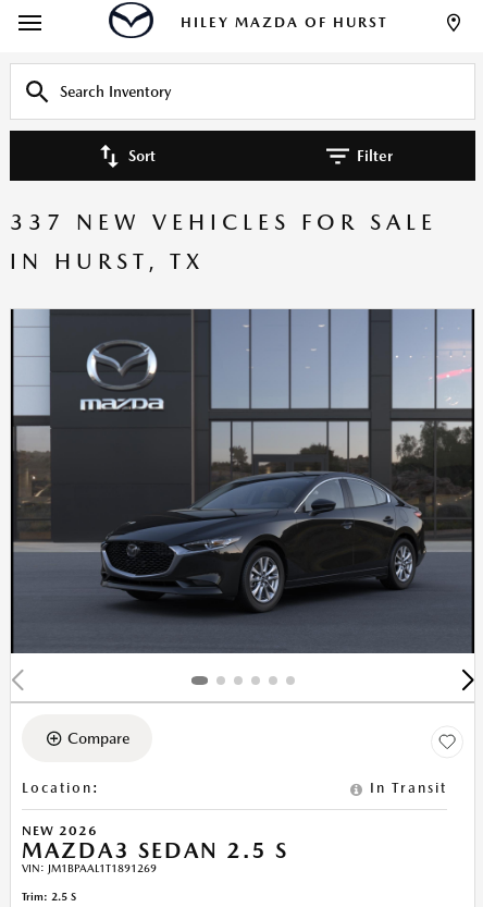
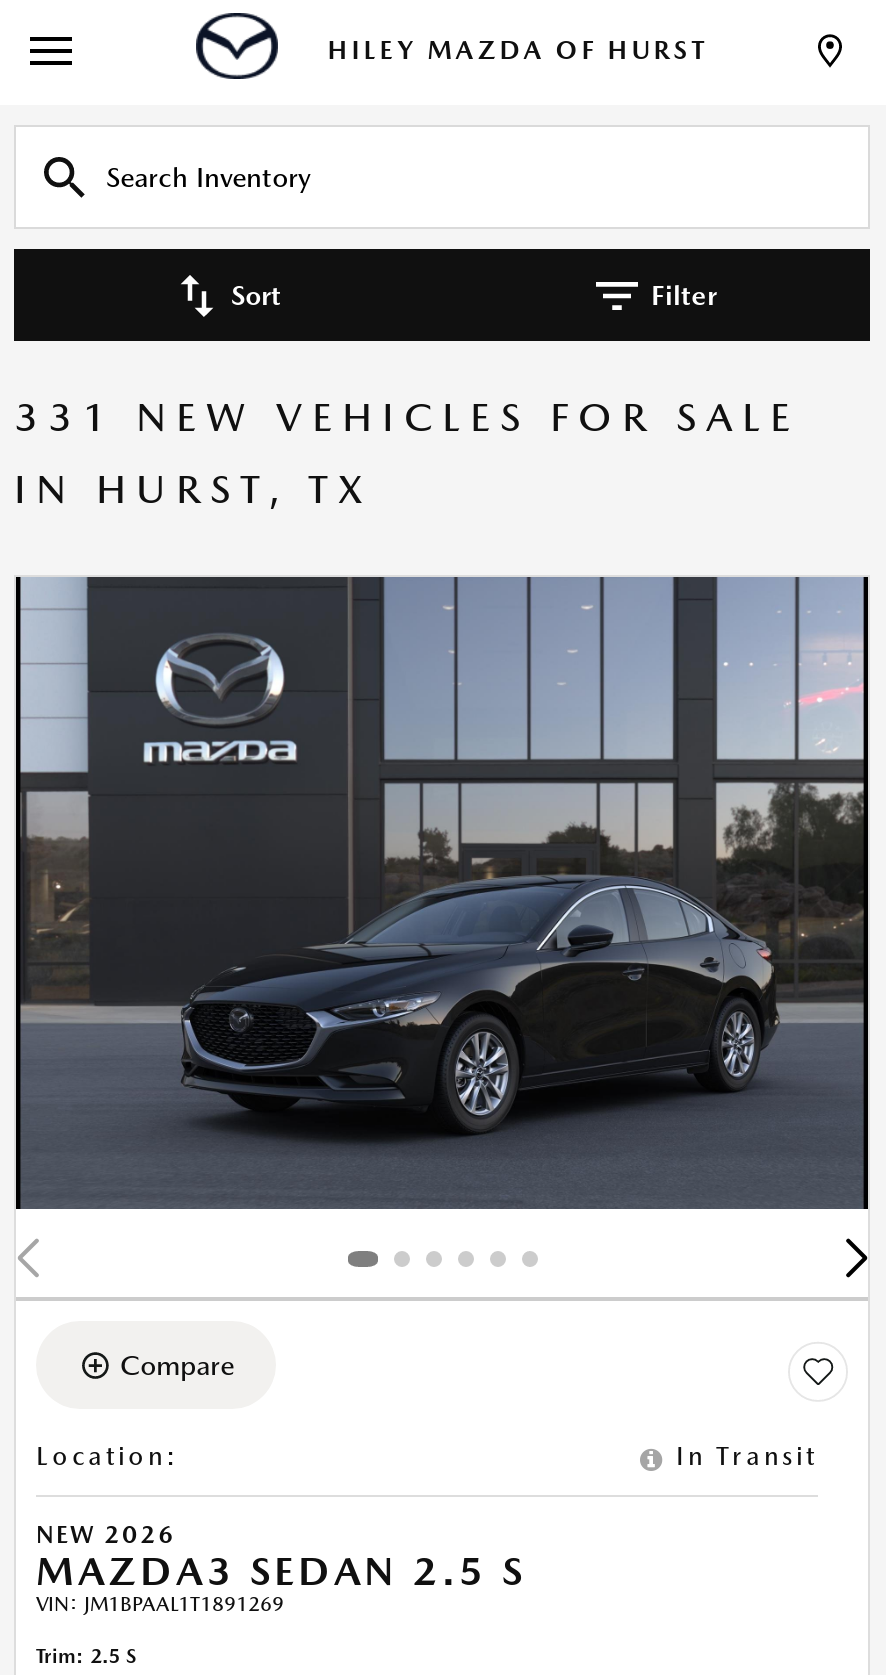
[10,209,437,235] 337 NEW VEHICLES FOR SALE -> [14,393,800,441] 331 NEW VEHICLES FOR SALE

